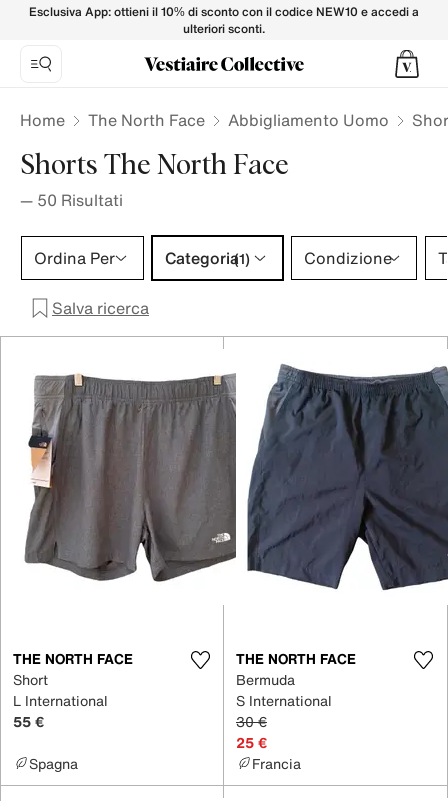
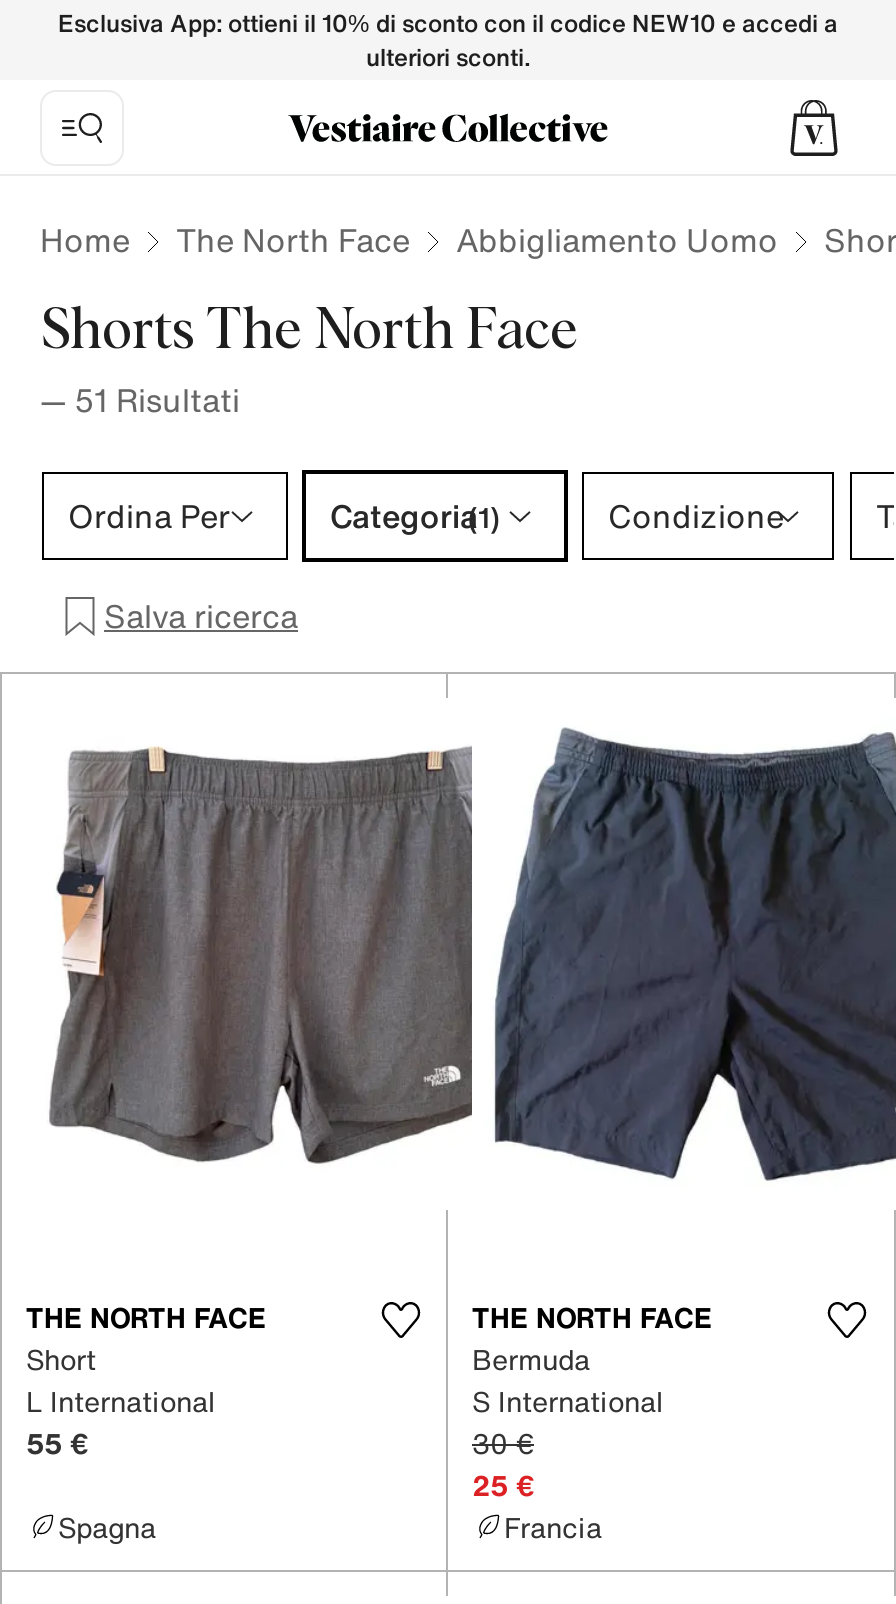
[20,188,123,212] — 50 Risultati -> [40,376,240,424] — 51 Risultati

